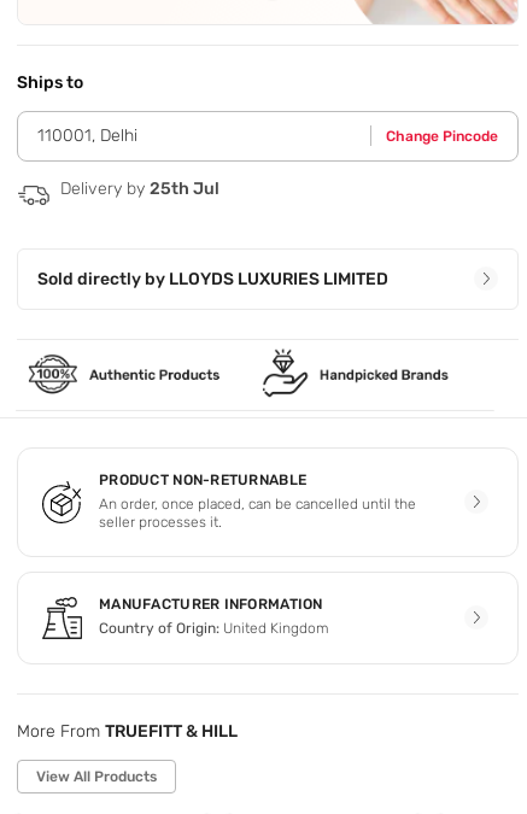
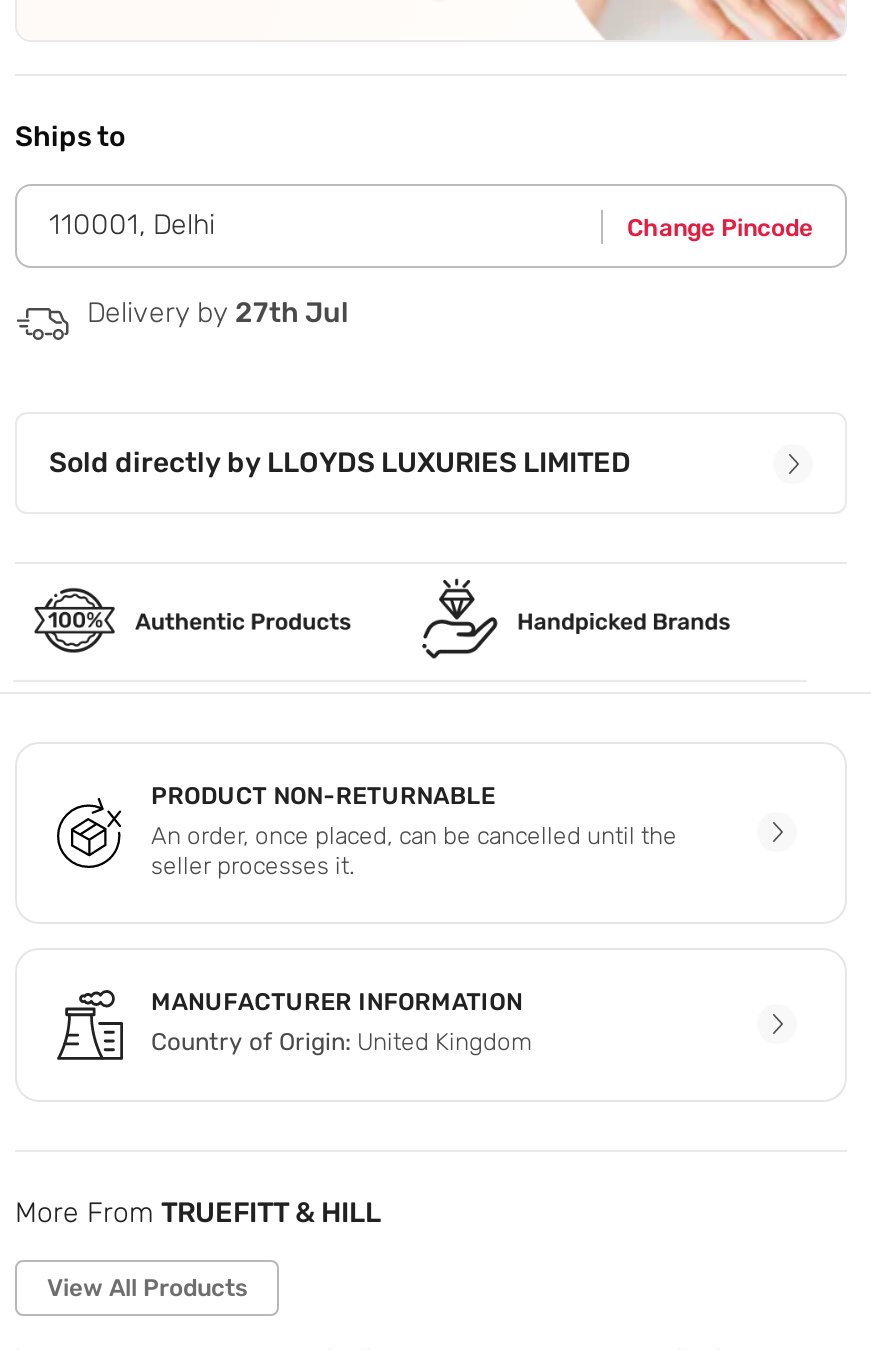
[60,178,219,199] Delivery by 25th Jul -> [87,296,349,330] Delivery by 27th Jul

